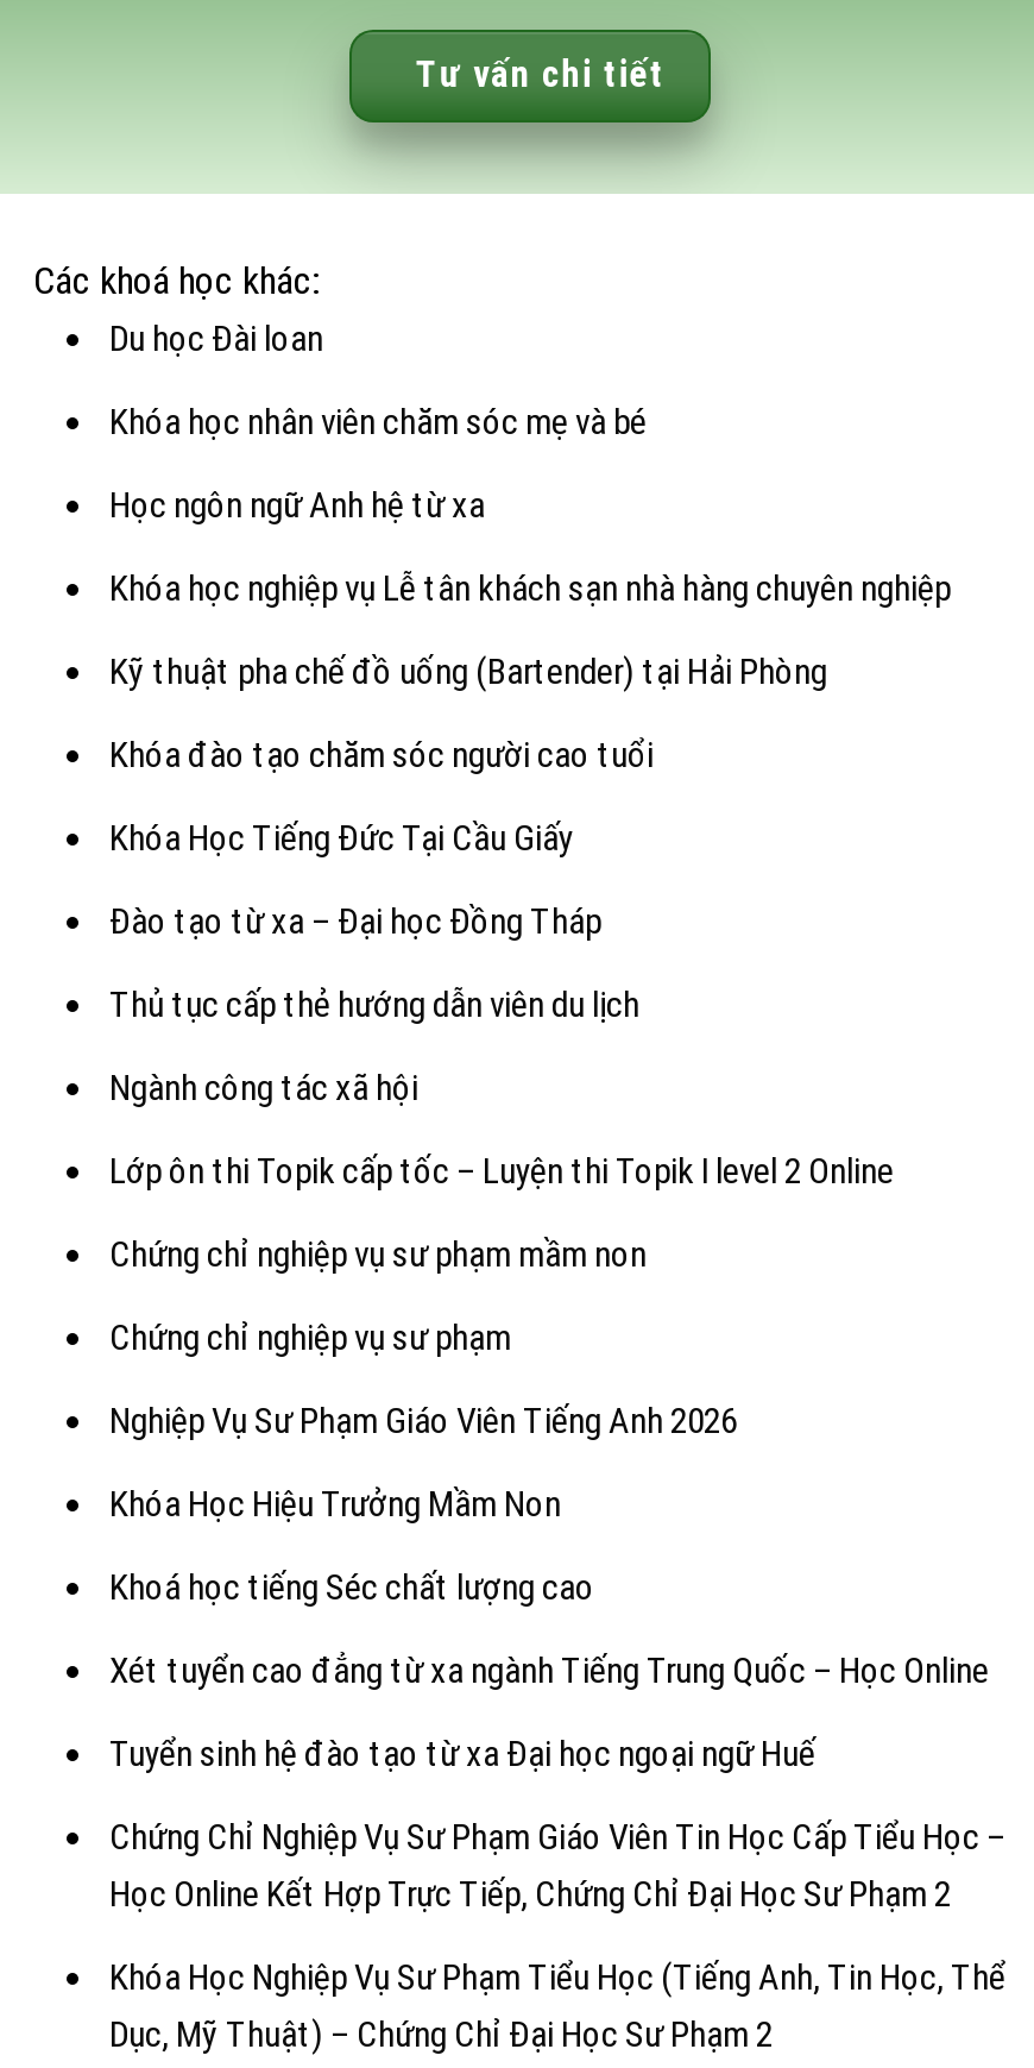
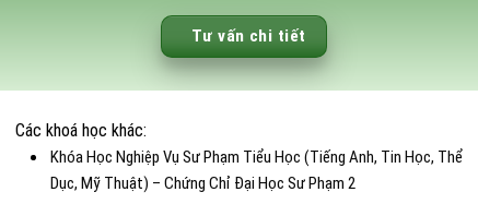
[109,319,1005,1917] Du học Đài loan | Khóa học nhân viên chăm sóc mẹ và bé | Học ngôn ngữ Anh hệ từ xa | Khóa học nghiệp vụ Lễ tân khách sạn nhà hàng chuyên nghiệp | Kỹ thuật pha chế đồ uống (Bartender) tại Hải Phòng | Khóa đào tạo chăm sóc người cao tuổi | Khóa Học Tiếng Đức Tại Cầu Giấy | Đào tạo từ xa – Đại học Đồng Tháp | Thủ tục cấp thẻ hướng dẫn viên du lịch | Ngành công tác xã hội | Lớp ôn thi Topik cấp tốc – Luyện thi Topik I level 2 Online | Chứng chỉ nghiệp vụ sư phạm mầm non | Chứng chỉ nghiệp vụ sư phạm | Nghiệp Vụ Sư Phạm Giáo Viên Tiếng Anh 2026 | Khóa Học Hiệu Trưởng Mầm Non | Khoá học tiếng Séc chất lượng cao | Xét tuyển cao đẳng từ xa ngành Tiếng Trung Quốc – Học Online | Tuyển sinh hệ đào tạo từ xa Đại học ngoại ngữ Huế | Chứng Chỉ Nghiệp Vụ Sư Phạm Giáo Viên Tin Học Cấp Tiểu Học – | Học Online Kết Hợp Trực Tiếp, Chứng Chỉ Đại Học Sư Phạm 2 -> none

